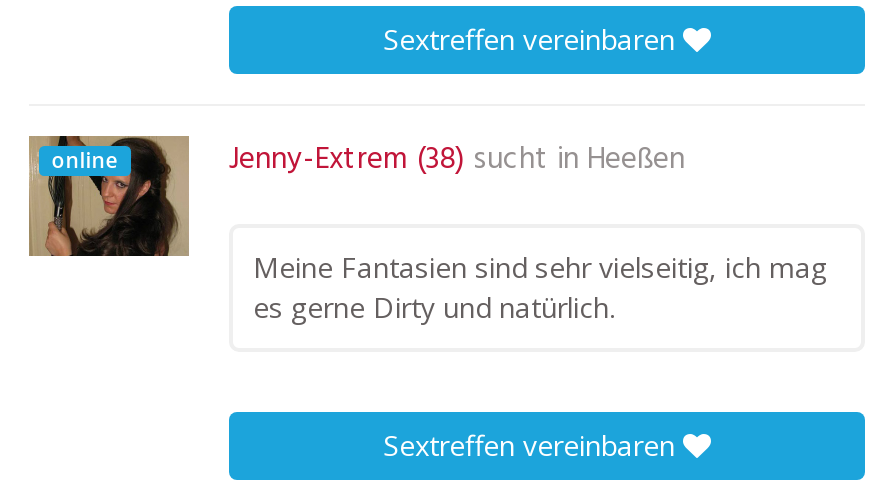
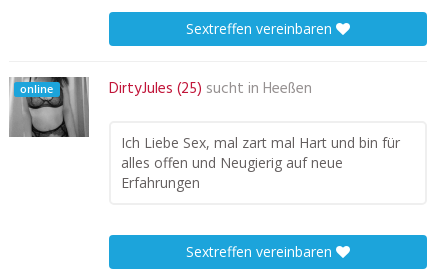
[29,134,685,256] [image] | Jenny-Extrem (38) sucht in Heeßen -> [9,76,312,137] [image] | DirtyJules (25) sucht in Heeßen
[253,247,827,325] Meine Fantasien sind sehr vielseitig, ich mag | es gerne Dirty und natürlich. -> [121,132,400,191] Ich Liebe Sex, mal zart mal Hart und bin für | alles offen und Neugierig auf neue | Erfahrungen

